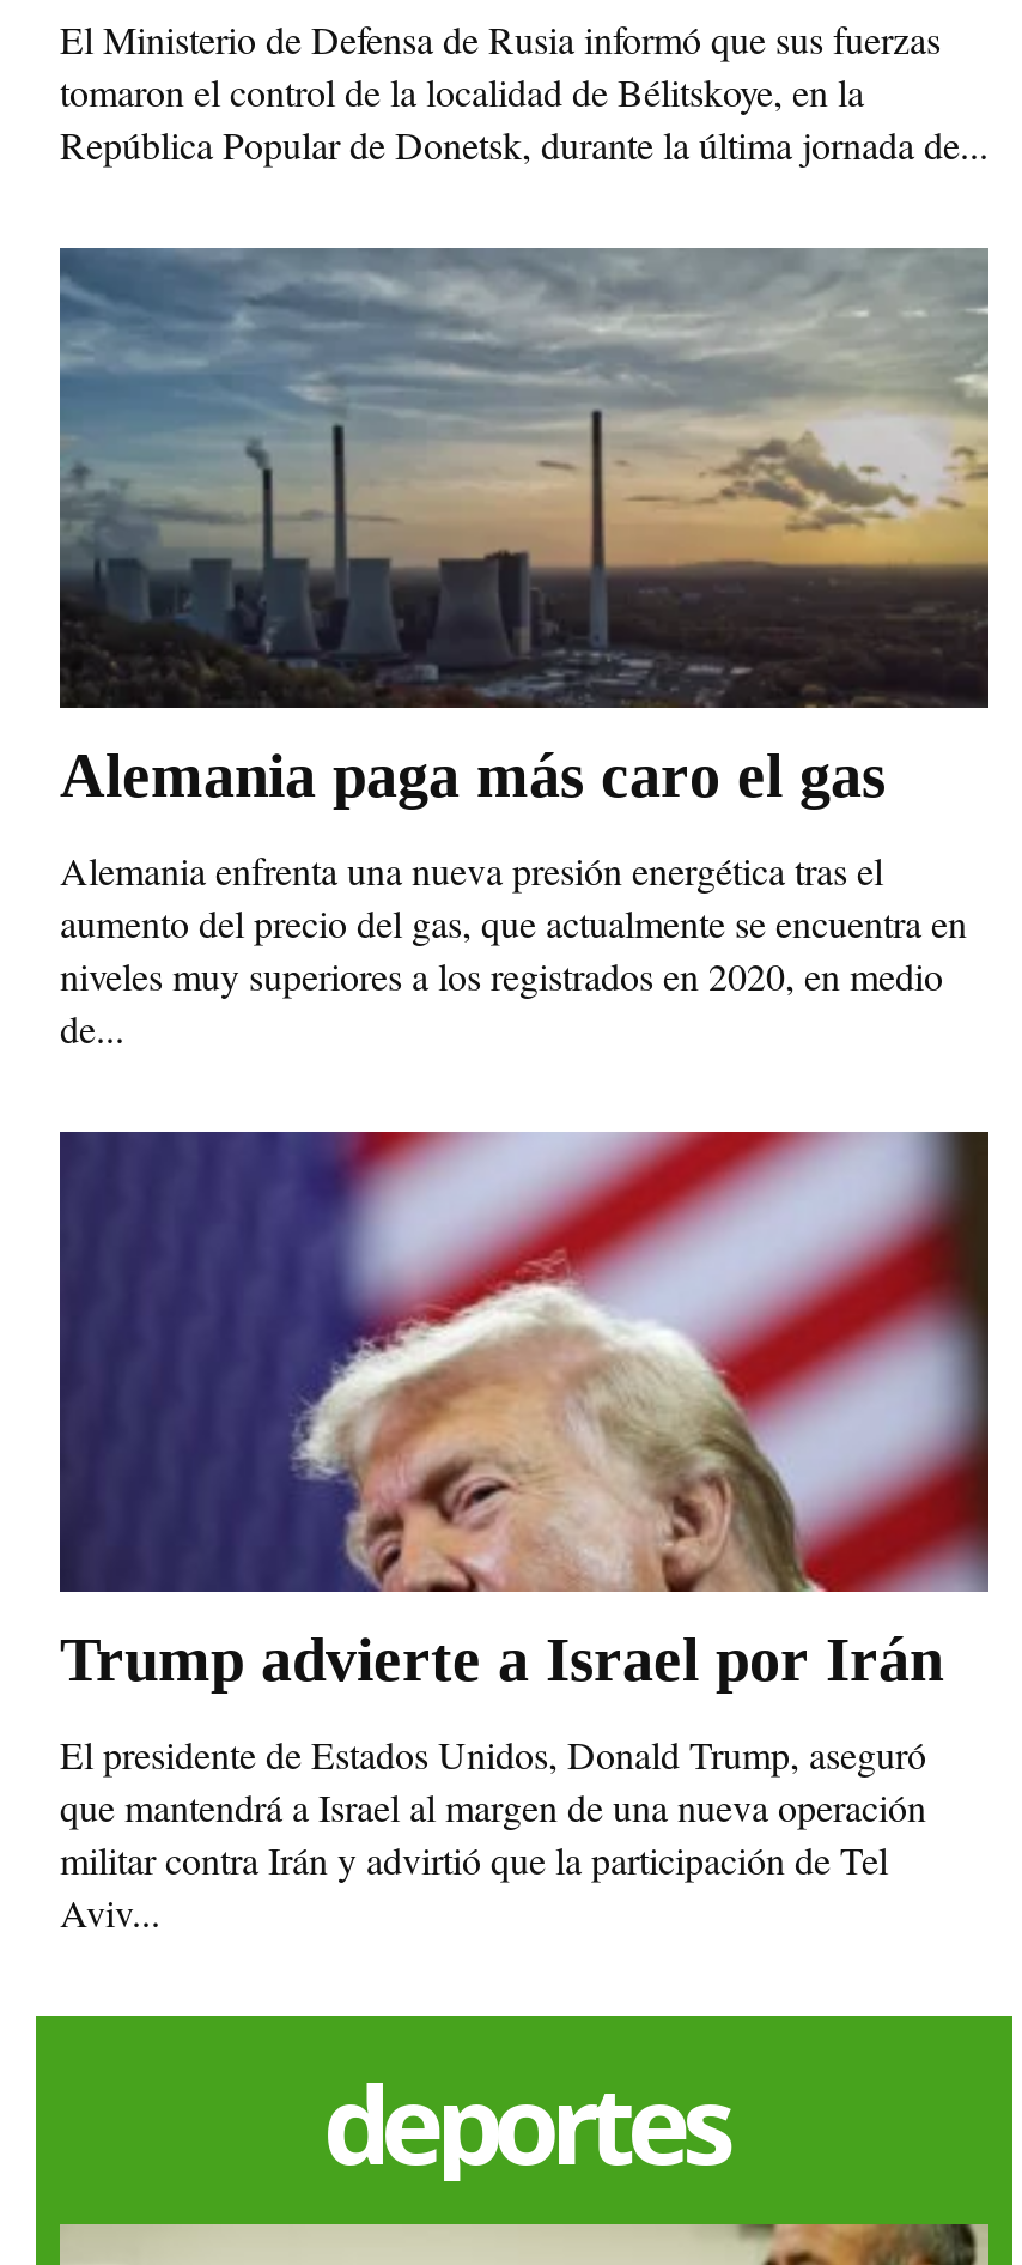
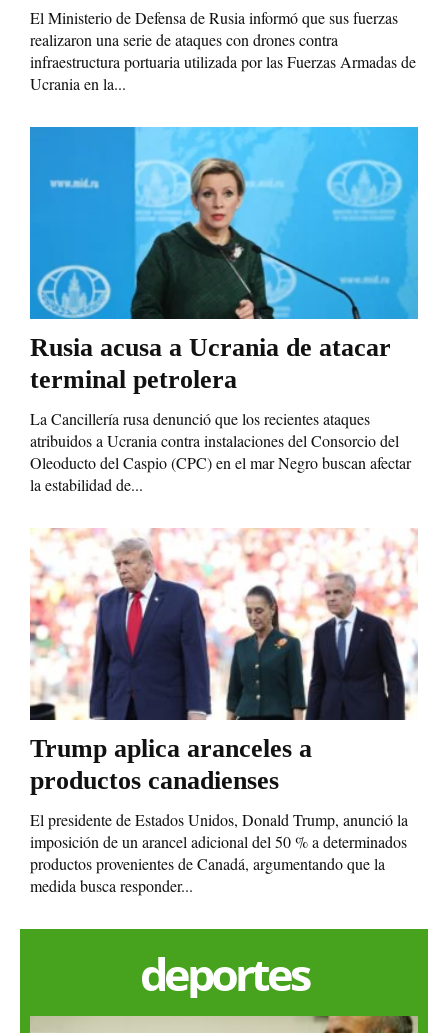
[60,67,988,170] tomaron el control de la localidad de Bélitskoye, en la | República Popular de Donetsk, durante la última jornada de... -> [30,29,416,94] realizaron una serie de ataques con drones contra | infraestructura portuaria utilizada por las Fuerzas Armadas de | Ucrania en la...
[57,246,991,811] [image] | Alemania paga más caro el gas -> [29,166,419,394] [image] | Rusia acusa a Ucrania de atacar | terminal petrolera
[60,844,967,1053] Alemania enfrenta una nueva presión energética tras el | aumento del precio del gas, que actualmente se encuentra en | niveles muy superiores a los registrados en 2020, en medio | de... -> [30,408,411,495] La Cancillería rusa denunció que los recientes ataques | atribuidos a Ucrania contra instalaciones del Consorcio del | Oleoducto del Caspio (CPC) en el mar Negro buscan afectar | la estabilidad de...
[57,1149,991,1594] [image] -> [30,528,418,672] [image]
[60,1624,943,1694] Trump advierte a Israel por Irán -> [30,734,312,795] Trump aplica aranceles a | productos canadienses
[60,1727,926,1936] El presidente de Estados Unidos, Donald Trump, aseguró | que mantendrá a Israel al margen de una nueva operación | militar contra Irán y advirtió que la participación de Tel | Aviv... -> [30,809,408,896] El presidente de Estados Unidos, Donald Trump, anunció la | imposición de un arancel adicional del 50 % a determinados | productos provenientes de Canadá, argumentando que la | medida busca responder...

